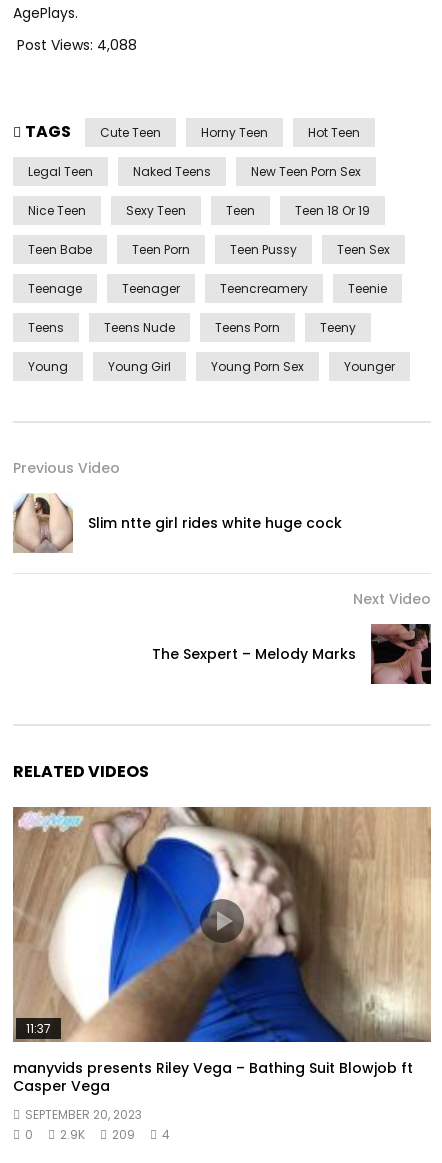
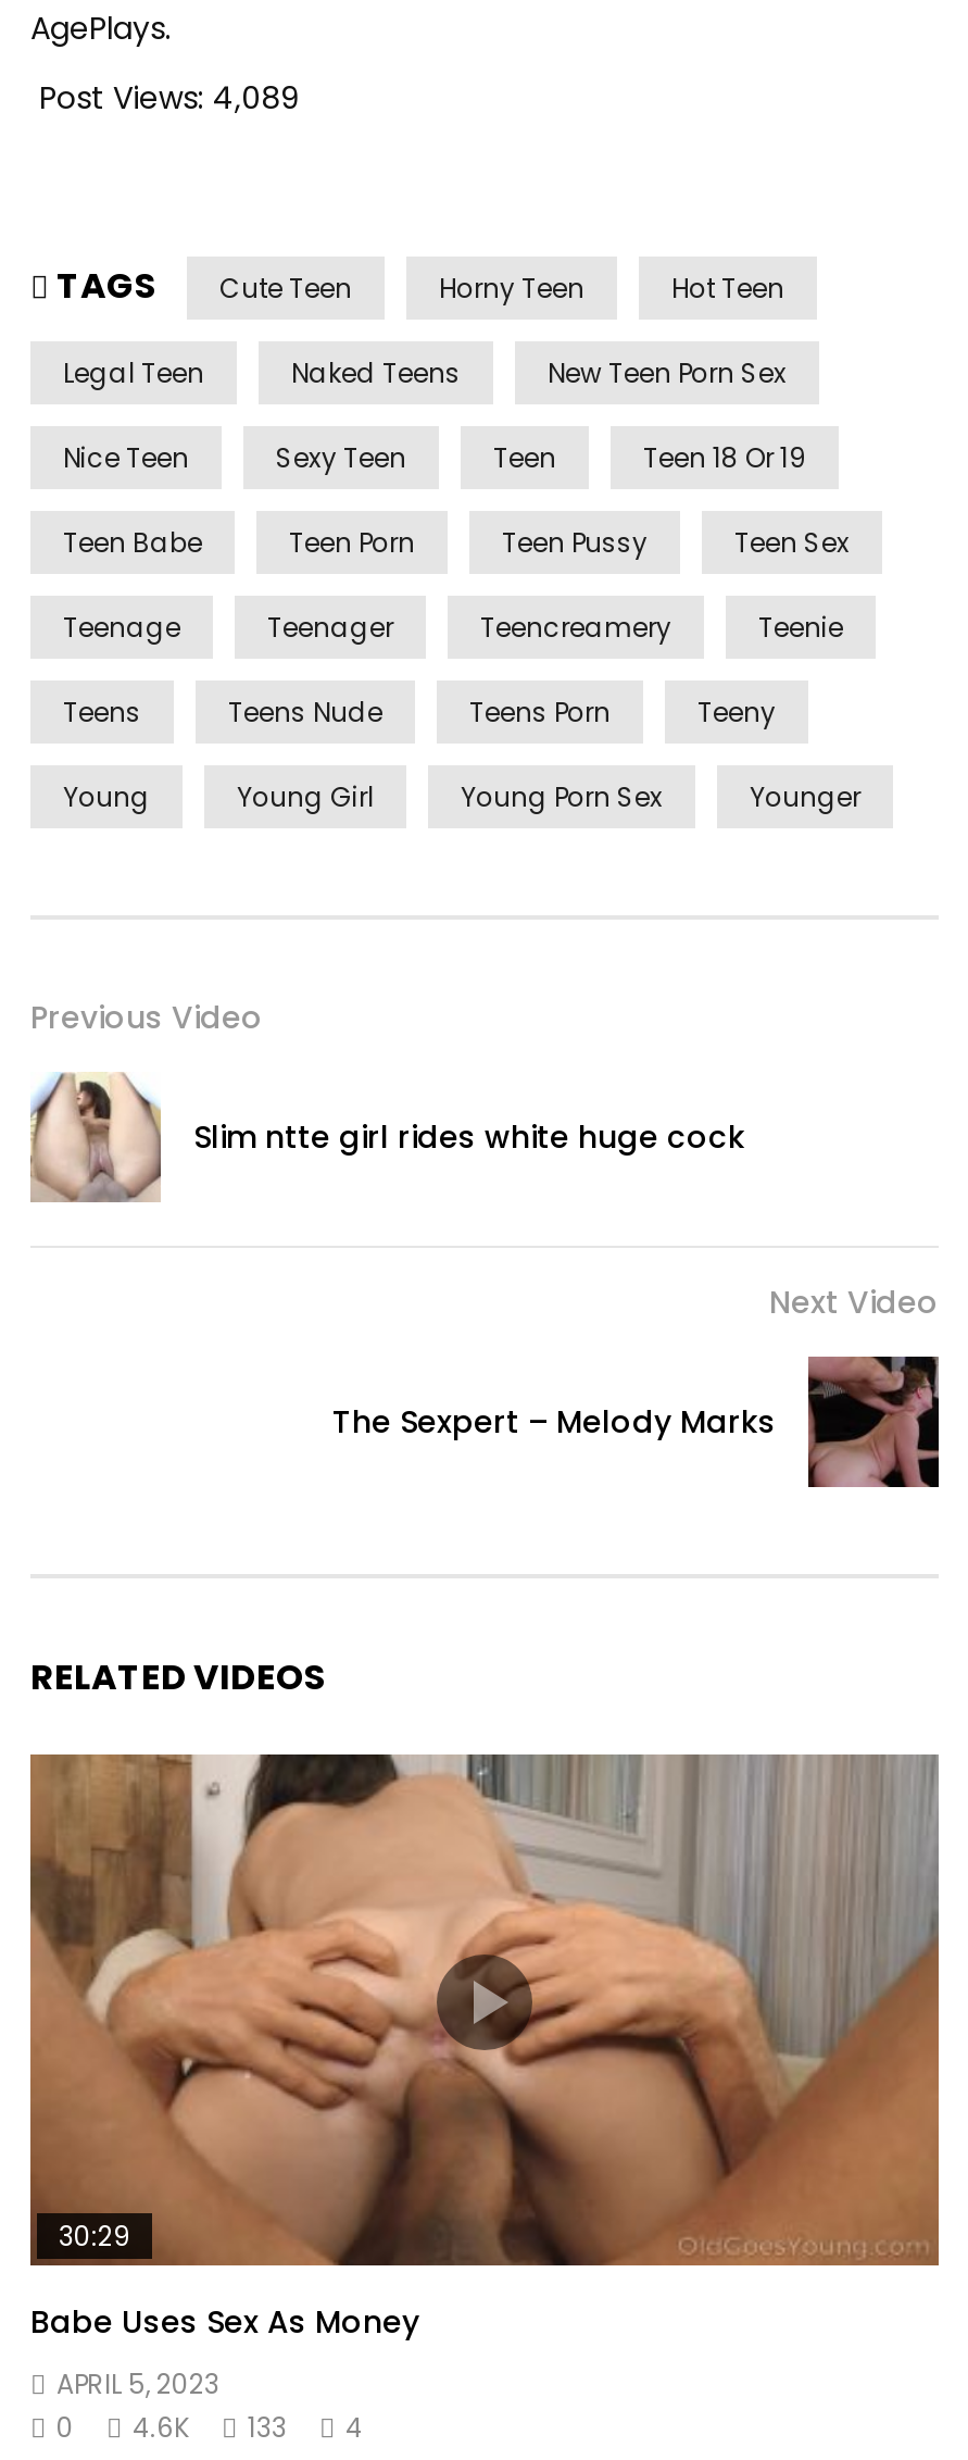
[17,35,137,55] Post Views: 4,088 -> [39,76,300,120] Post Views: 4,089
[13,806,431,1043] [image] | 11:37 -> [33,1752,939,2263] [image] | 30:29
[13,1058,413,1096] manyvids presents Riley Vega – Bathing Suit Blowjob ft | Casper Vega -> [30,2300,419,2343] Babe Uses Sex As Money
[25,1106,142,1123] SEPTEMBER 20, 2023 -> [56,2365,219,2402] APRIL 5, 2023
[60,1126,135,1143] 2.9K | 209 -> [133,2408,287,2445] 4.6K | 133

